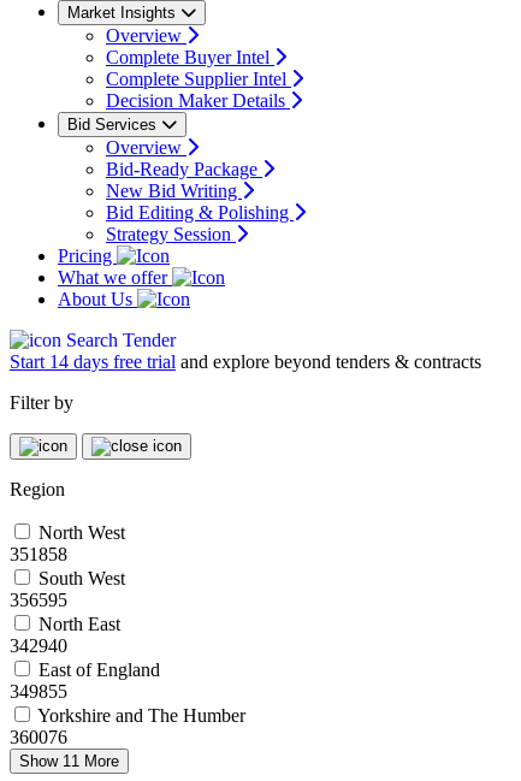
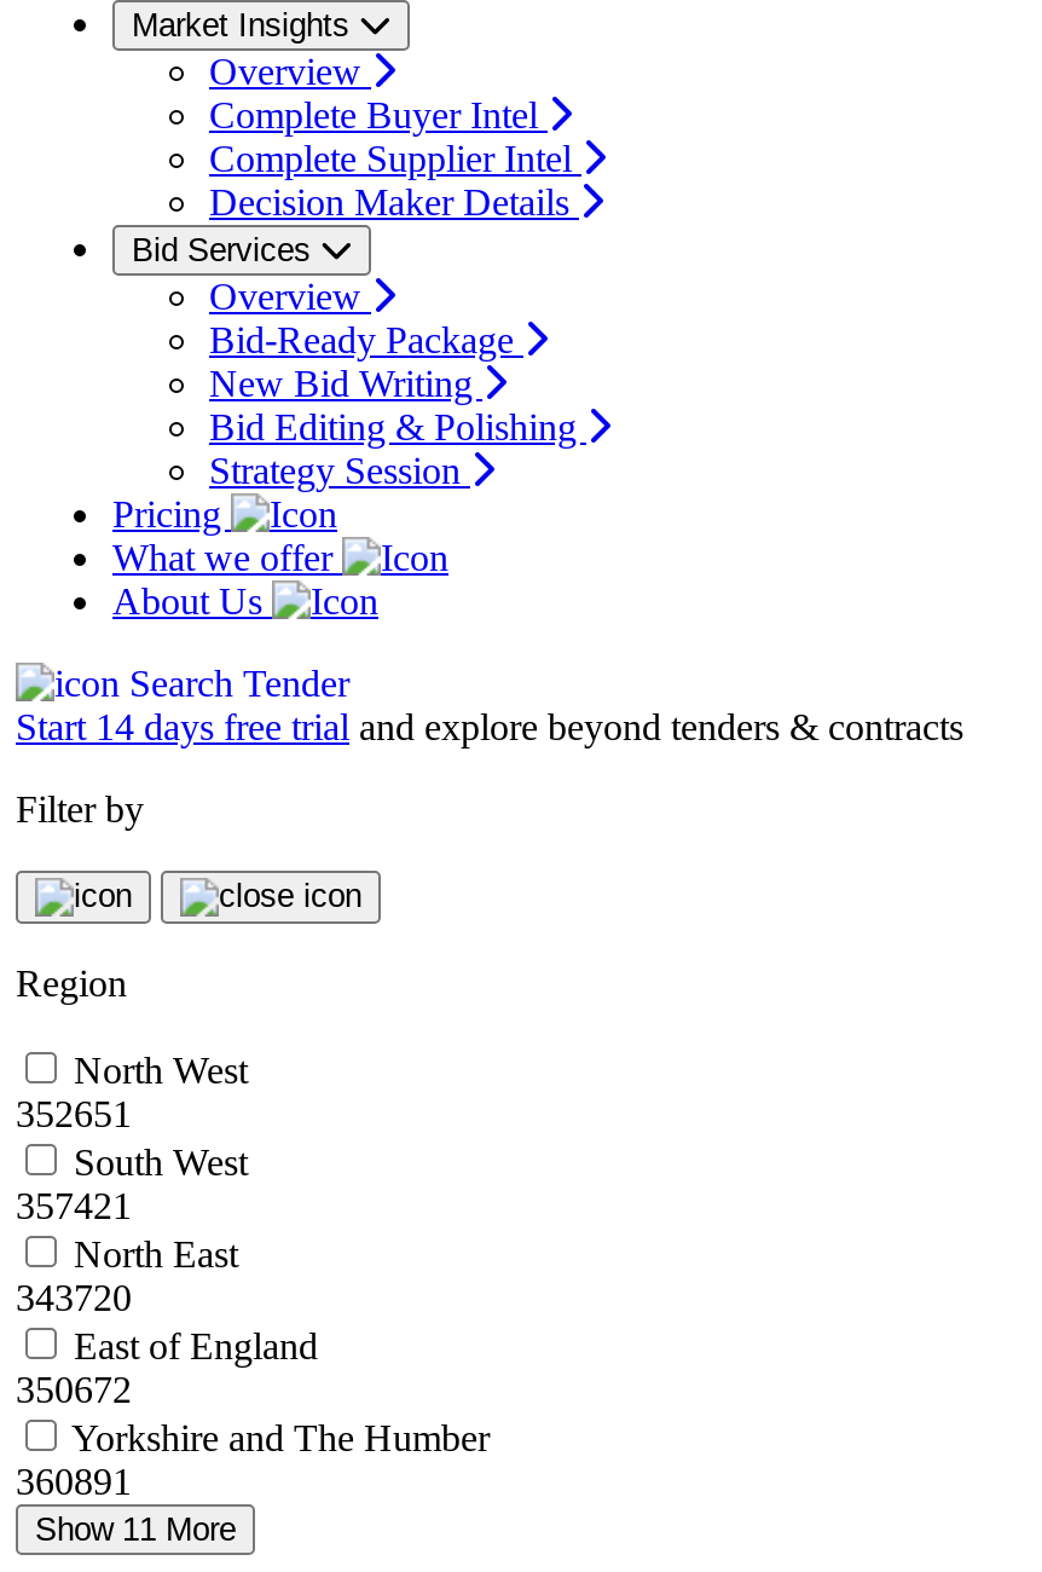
[10,544,67,564] 351858 -> [16,1093,132,1134] 352651
[10,590,67,610] 356595 -> [16,1185,132,1226] 357421
[10,635,67,656] 342940 -> [16,1277,132,1318] 343720
[10,681,67,702] 349855 -> [16,1369,132,1410] 350672
[10,727,67,747] 360076 -> [16,1461,132,1502] 360891

